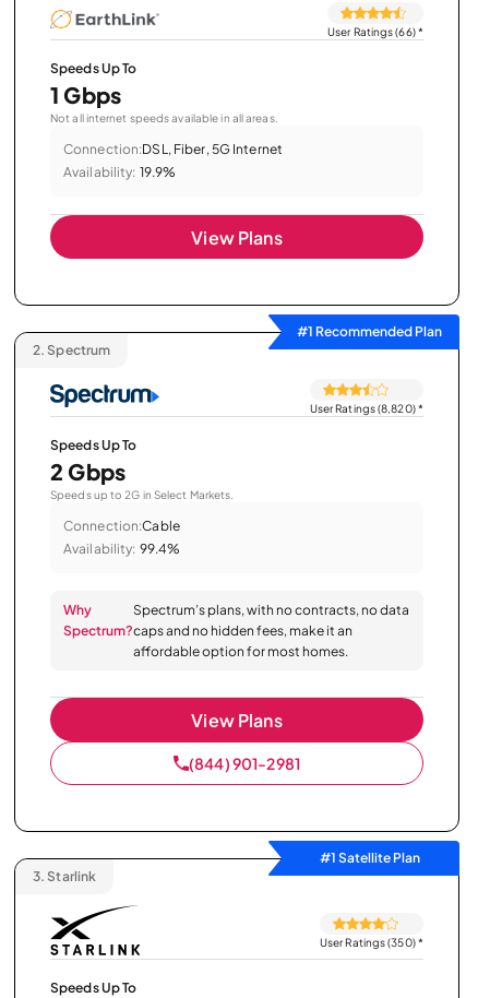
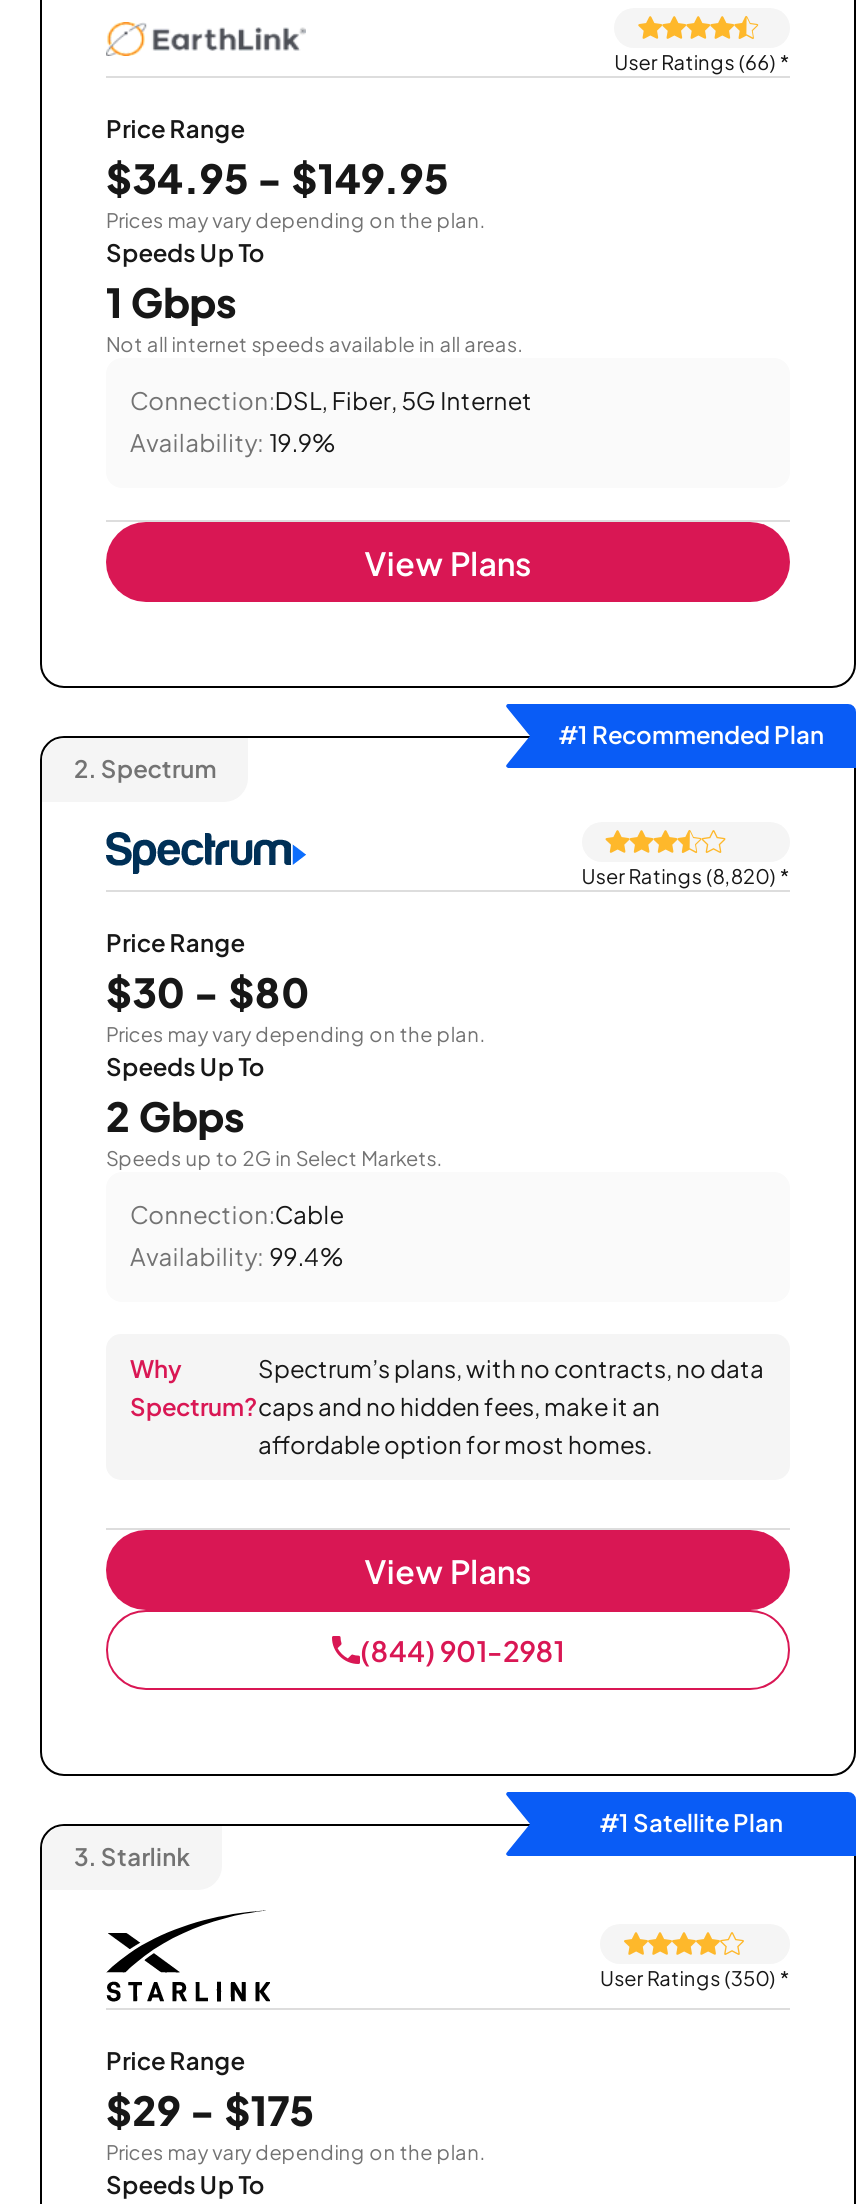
none -> [106,114,486,232] Price Range | $34.95 - $149.95 | Prices may vary depending on the plan.
none -> [106,928,486,1046] Price Range | $30 - $80 | Prices may vary depending on the plan.
none -> [106,2046,486,2164] Price Range | $29 - $175 | Prices may vary depending on the plan.

